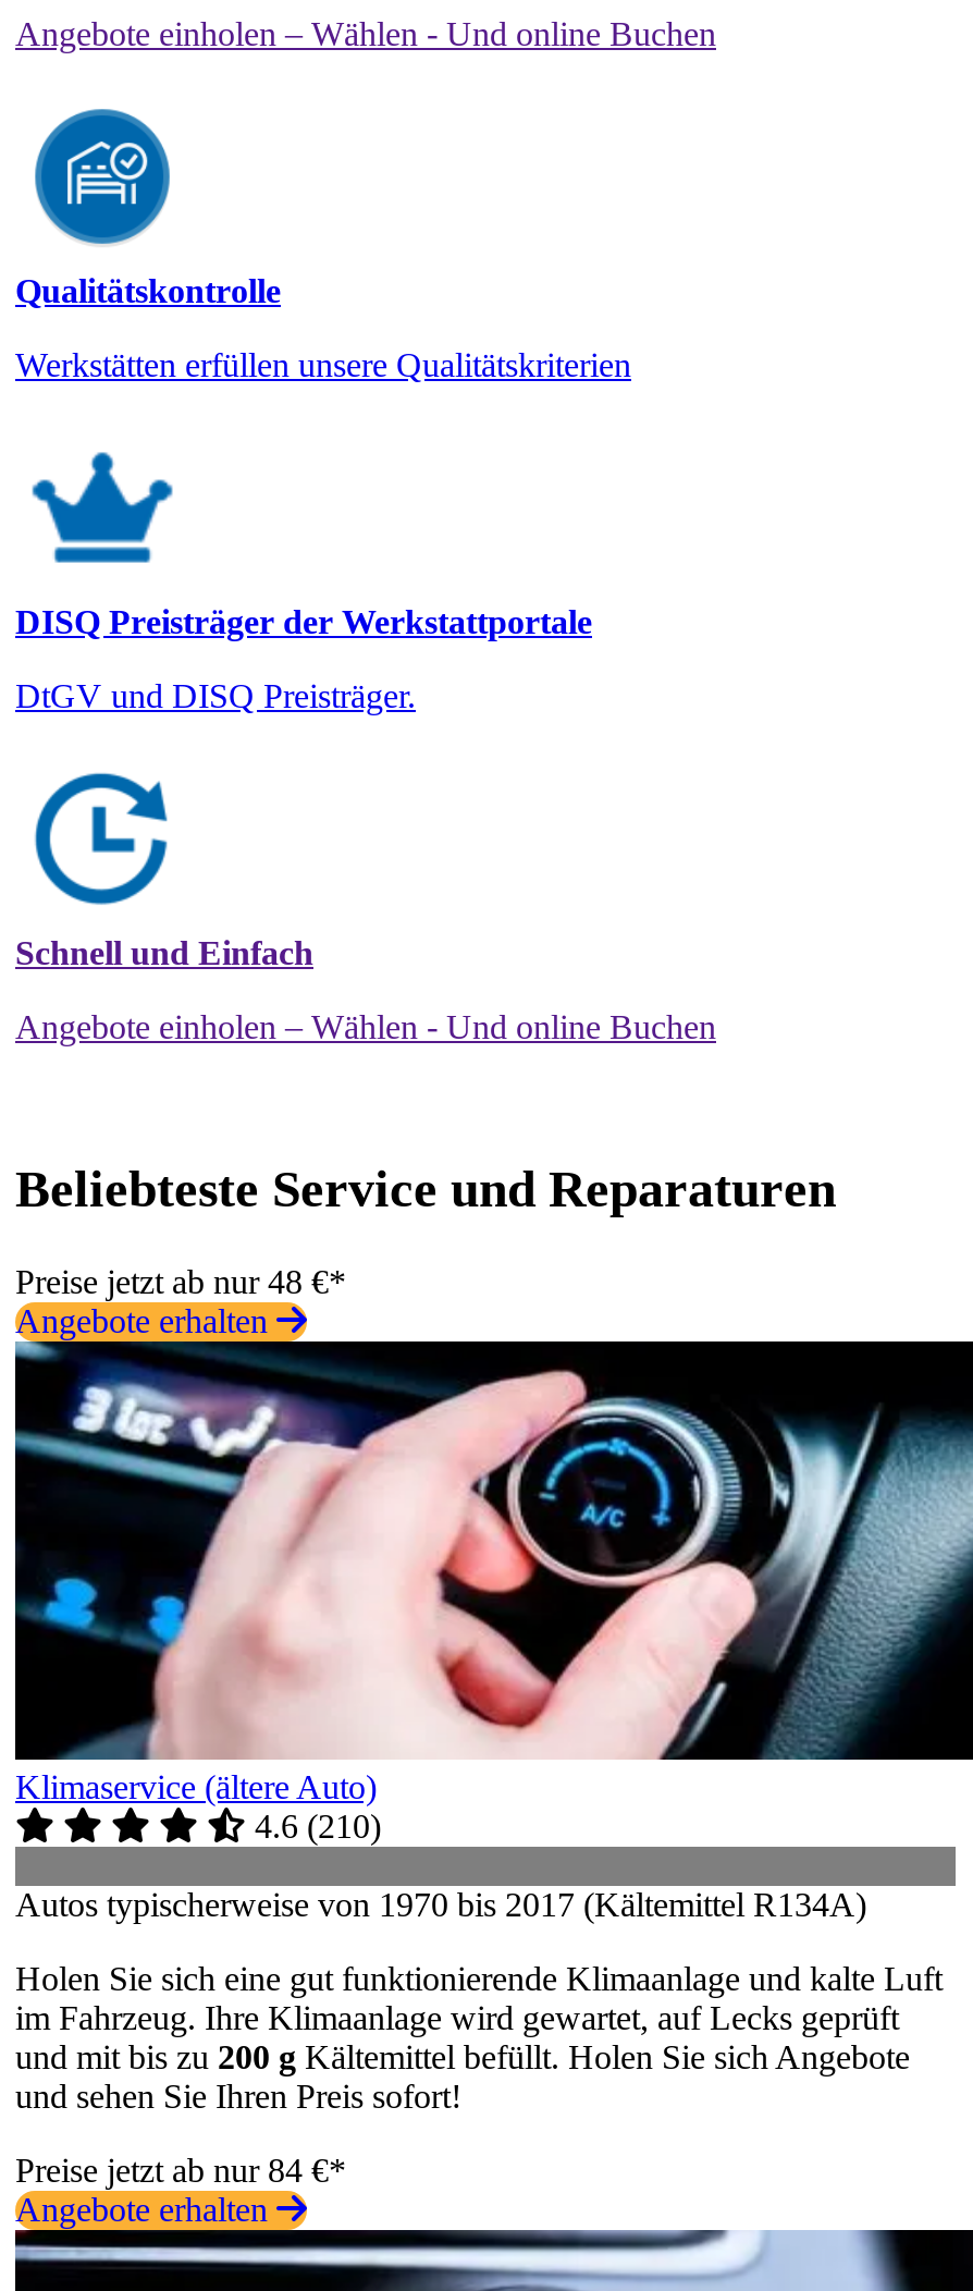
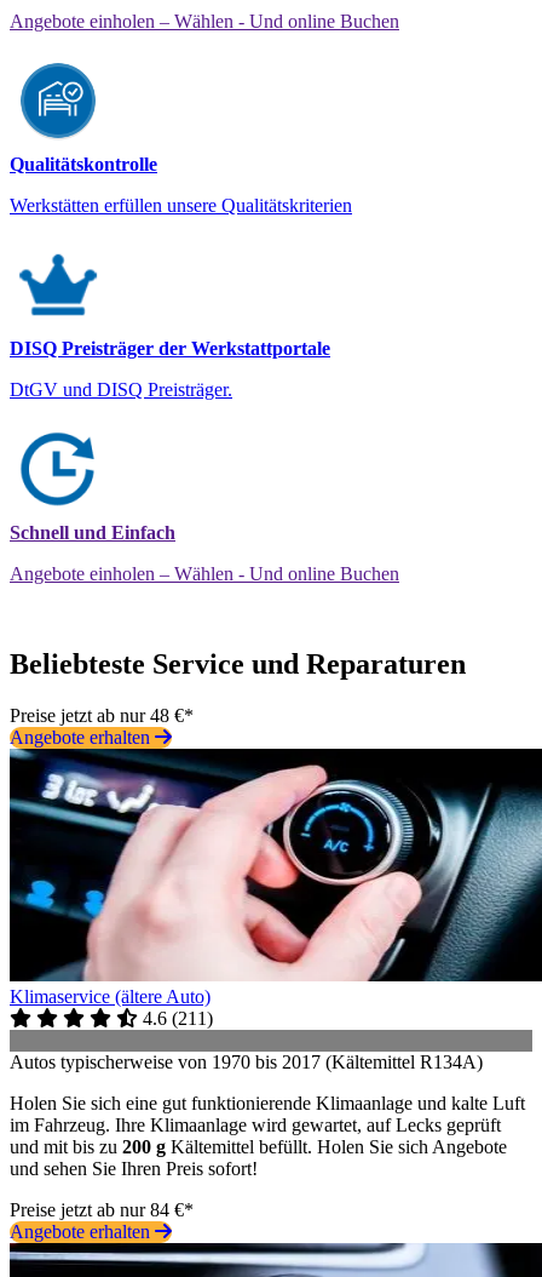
[255,1807,381,1844] 4.6 (210) -> [143,1008,213,1028] 4.6 (211)

